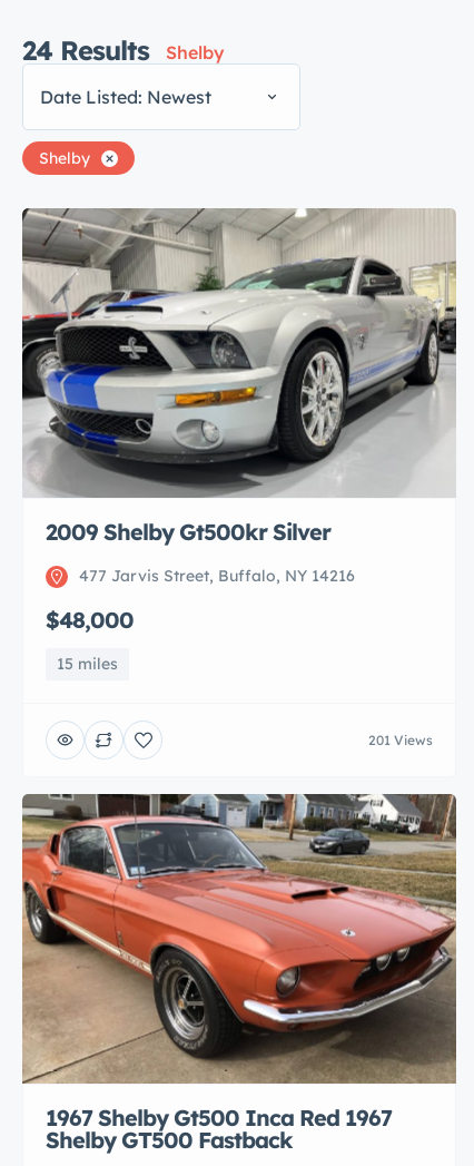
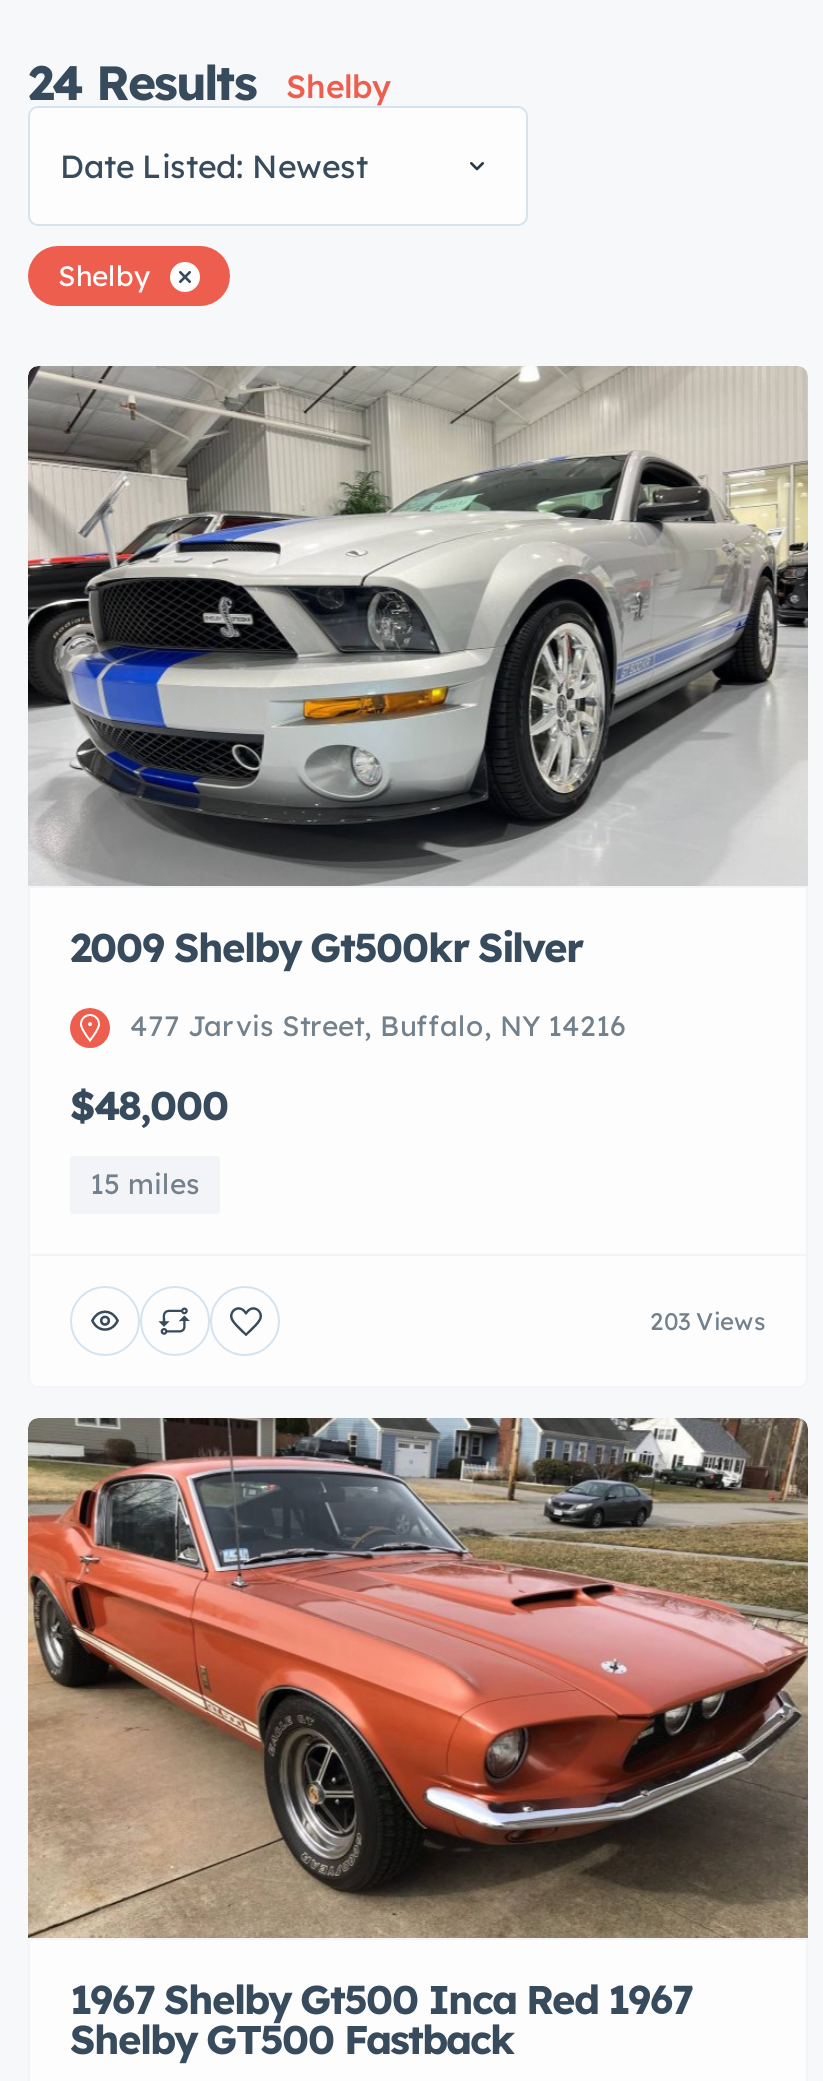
[368,731,433,748] 201 Views -> [650,1305,766,1335] 203 Views

